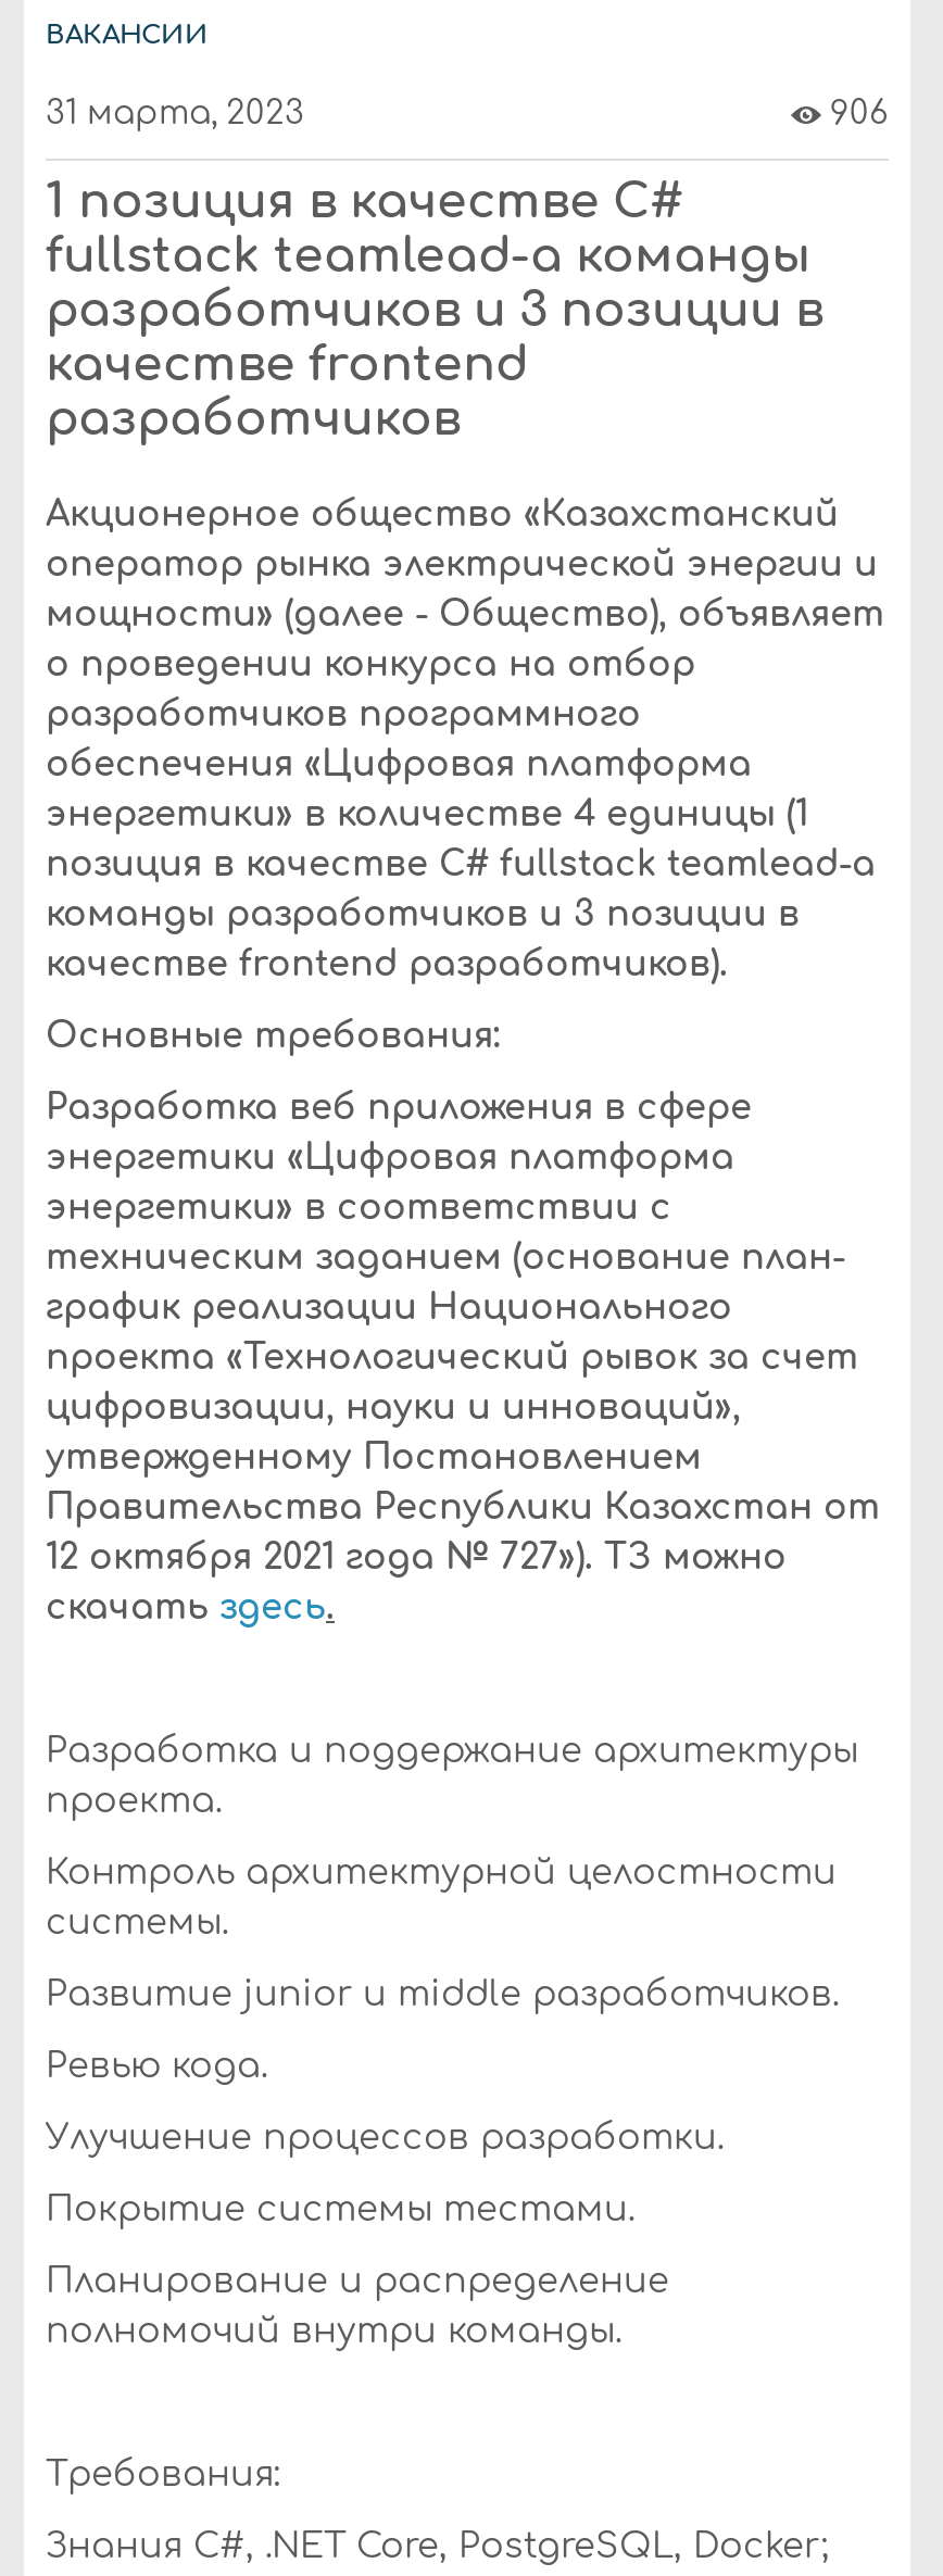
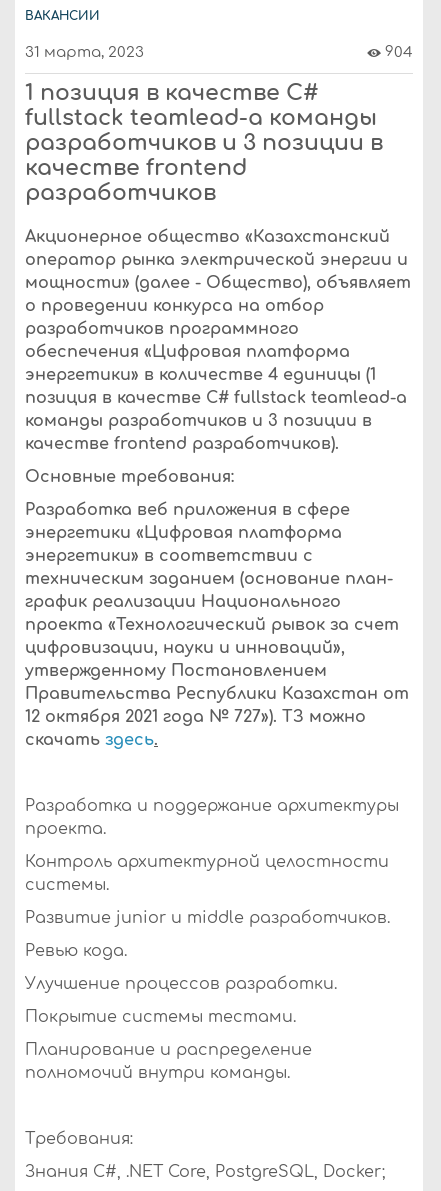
[830,96,889,133] 906 -> [385,44,413,61] 904

